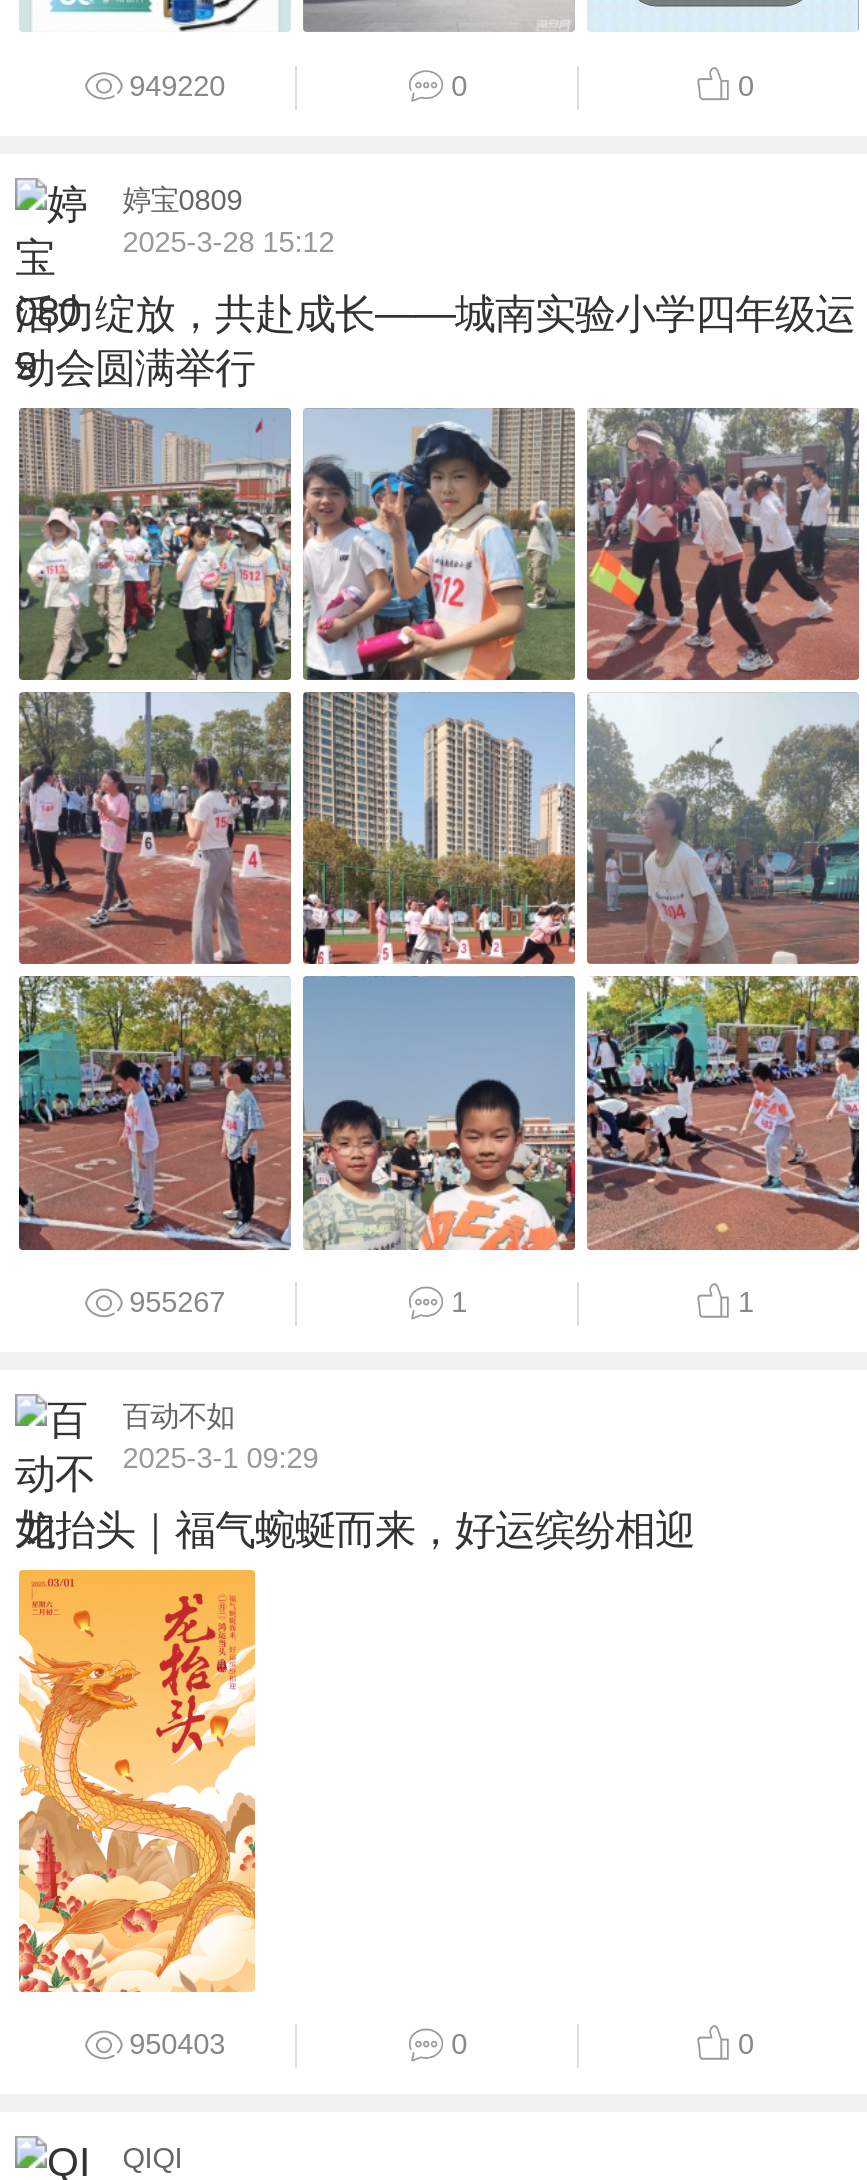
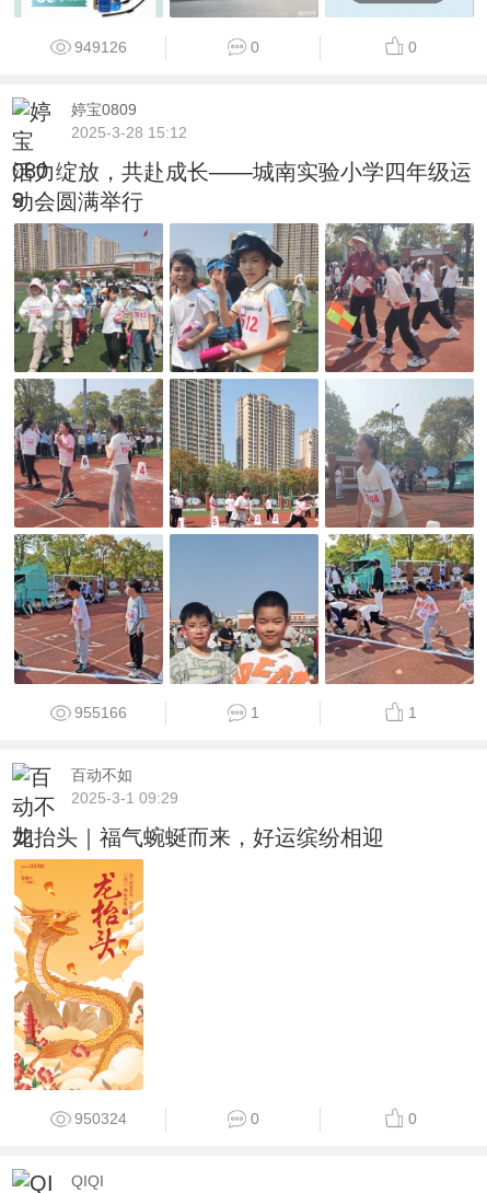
[129,70,225,102] 949220 -> [75,38,127,56] 949126
[129,1287,225,1319] 955267 -> [75,704,127,722] 955166
[129,2029,225,2061] 950403 -> [75,1110,127,1128] 950324

